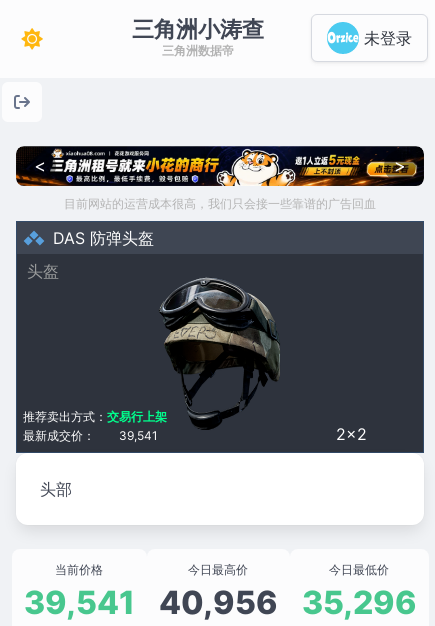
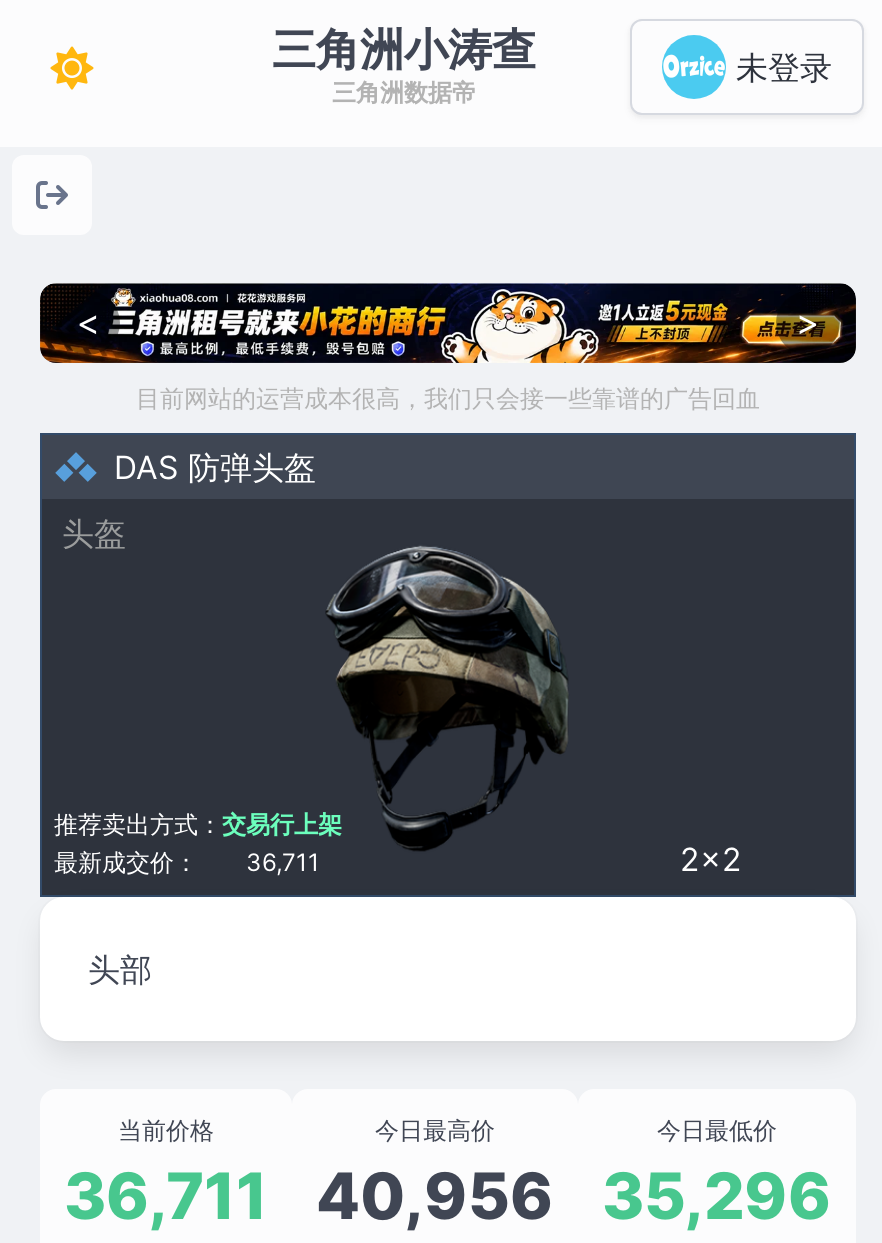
[23,428,158,443] 最新成交价： 39,541 -> [54,847,320,877] 最新成交价： 36,711
[23,583,416,622] 39,541 40,956 35,296 -> [64,1157,832,1235] 36,711 40,956 35,296

